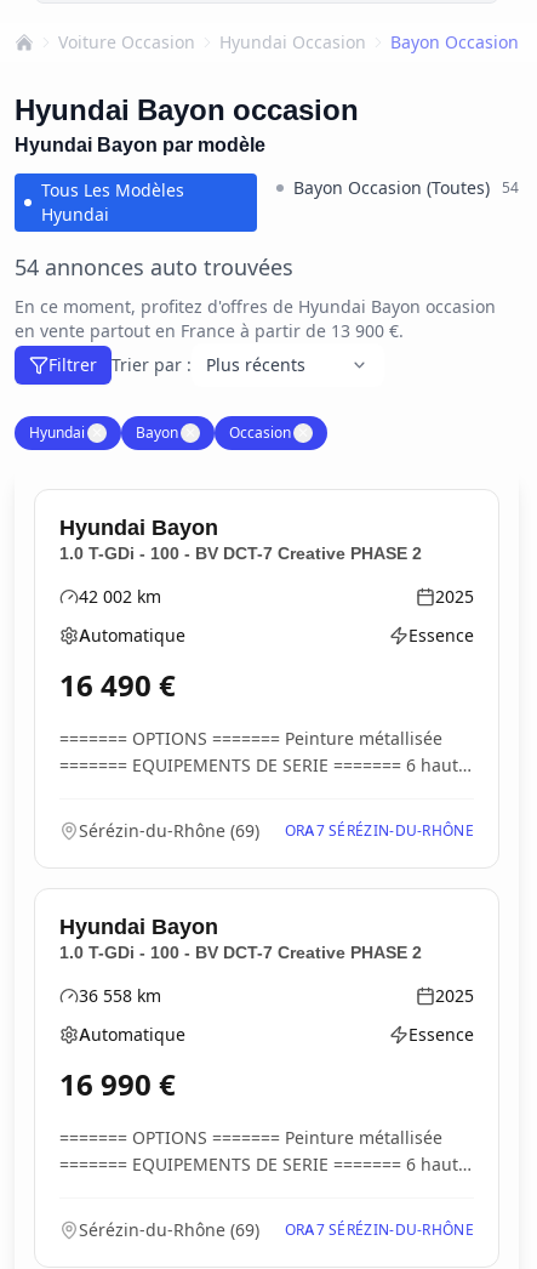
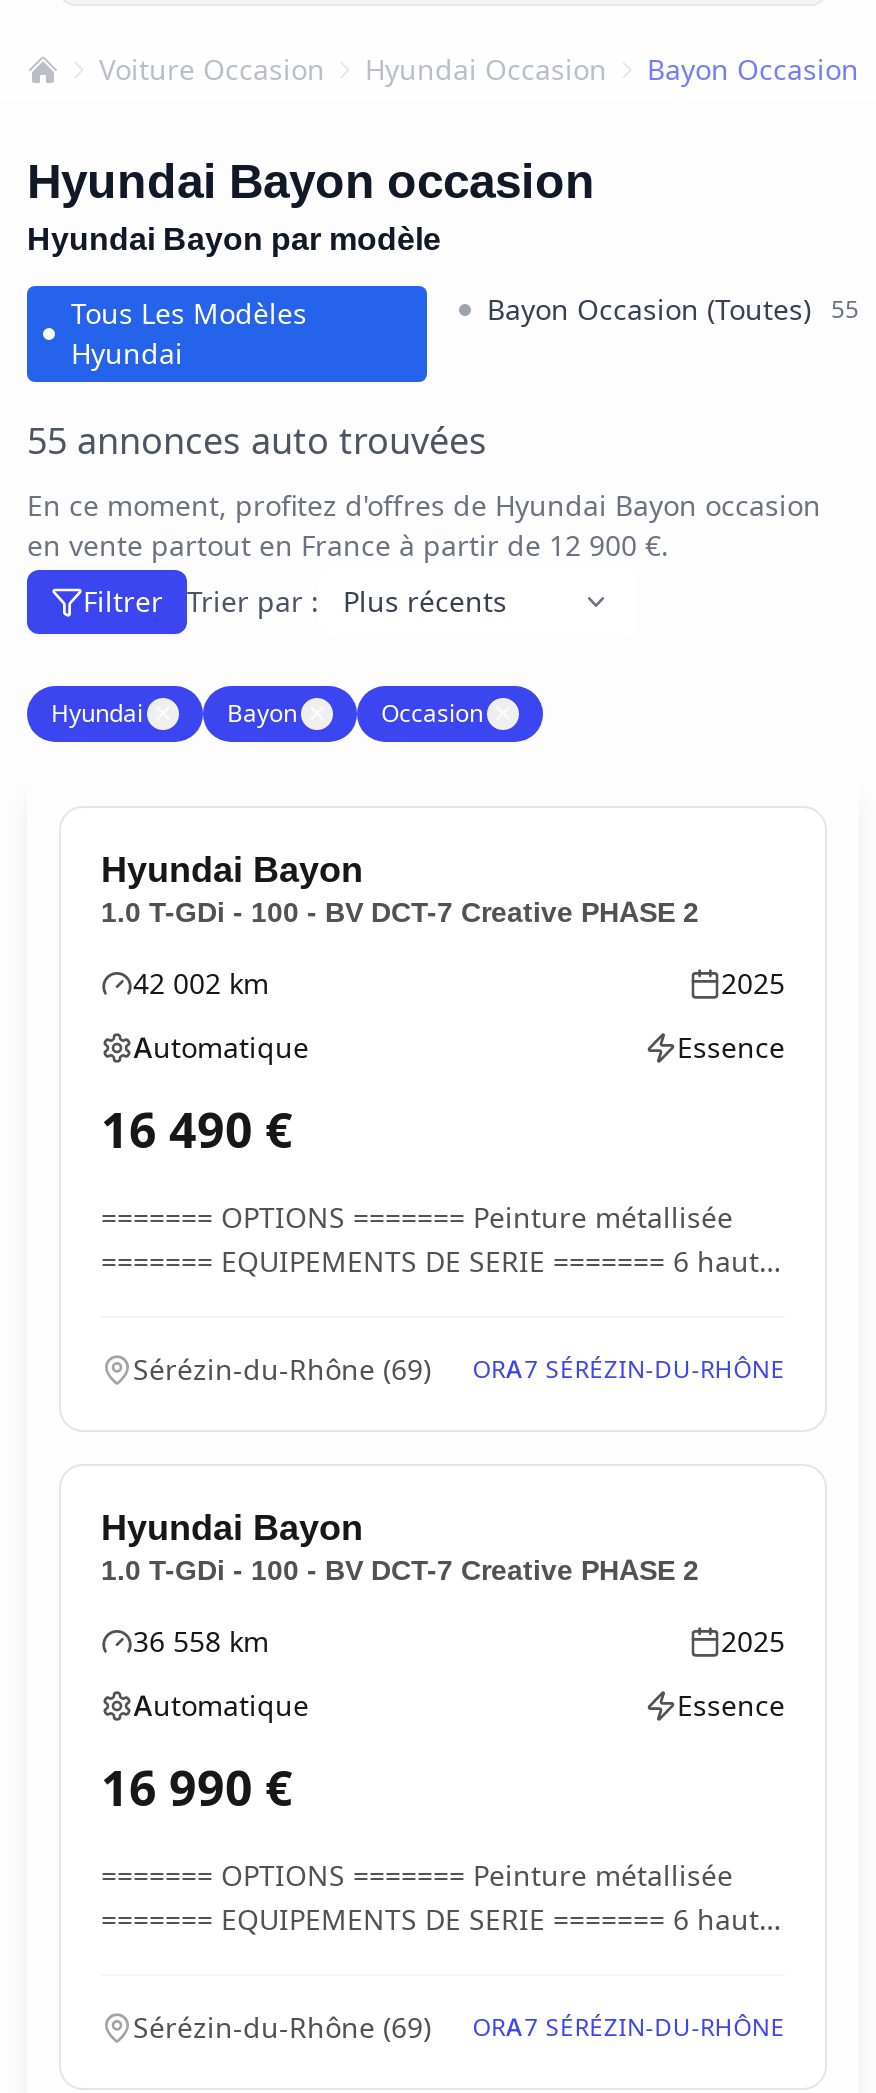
[293,177,519,198] Bayon Occasion (Toutes) 54 -> [487,292,859,326] Bayon Occasion (Toutes) 55
[15,255,293,280] 54 annonces auto trouvées -> [27,420,487,462] 55 annonces auto trouvées
[15,320,404,341] en vente partout en France à partir de 13 900 €. -> [27,528,669,562] en vente partout en France à partir de 12 900 €.

